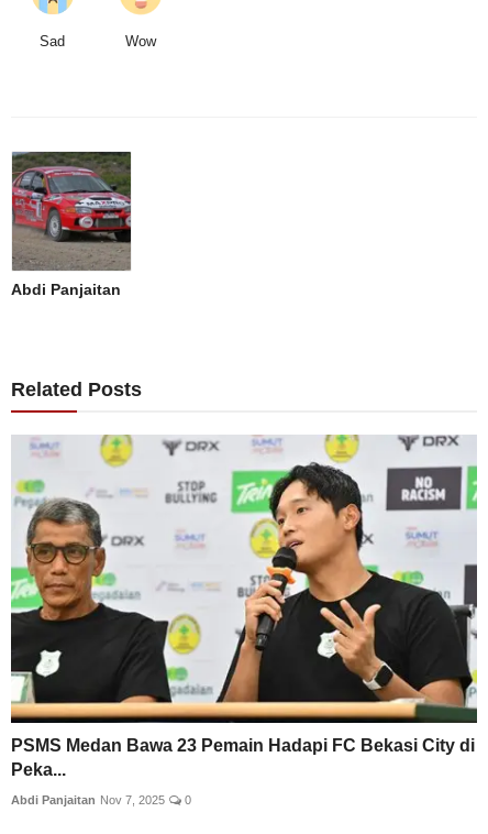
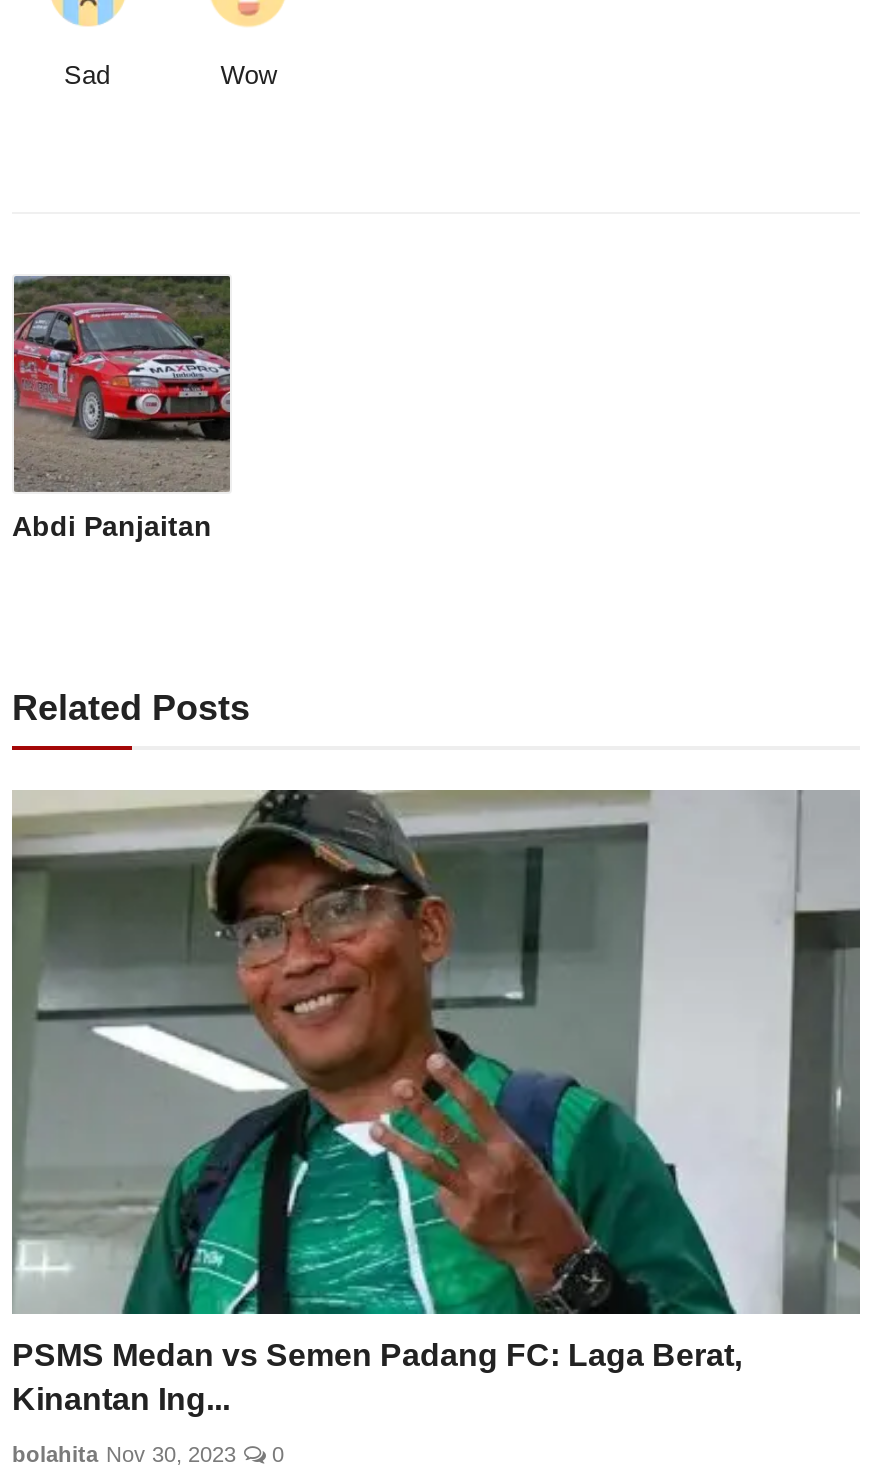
[10,435,478,779] [image] | PSMS Medan Bawa 23 Pemain Hadapi FC Bekasi City di | Peka... -> [10,788,862,1416] [image] | PSMS Medan vs Semen Padang FC: Laga Berat, | Kinantan Ing...
[11,793,165,807] Abdi Panjaitan Nov 7, 2025 -> [12,1442,236,1466] bolahita Nov 30, 2023

